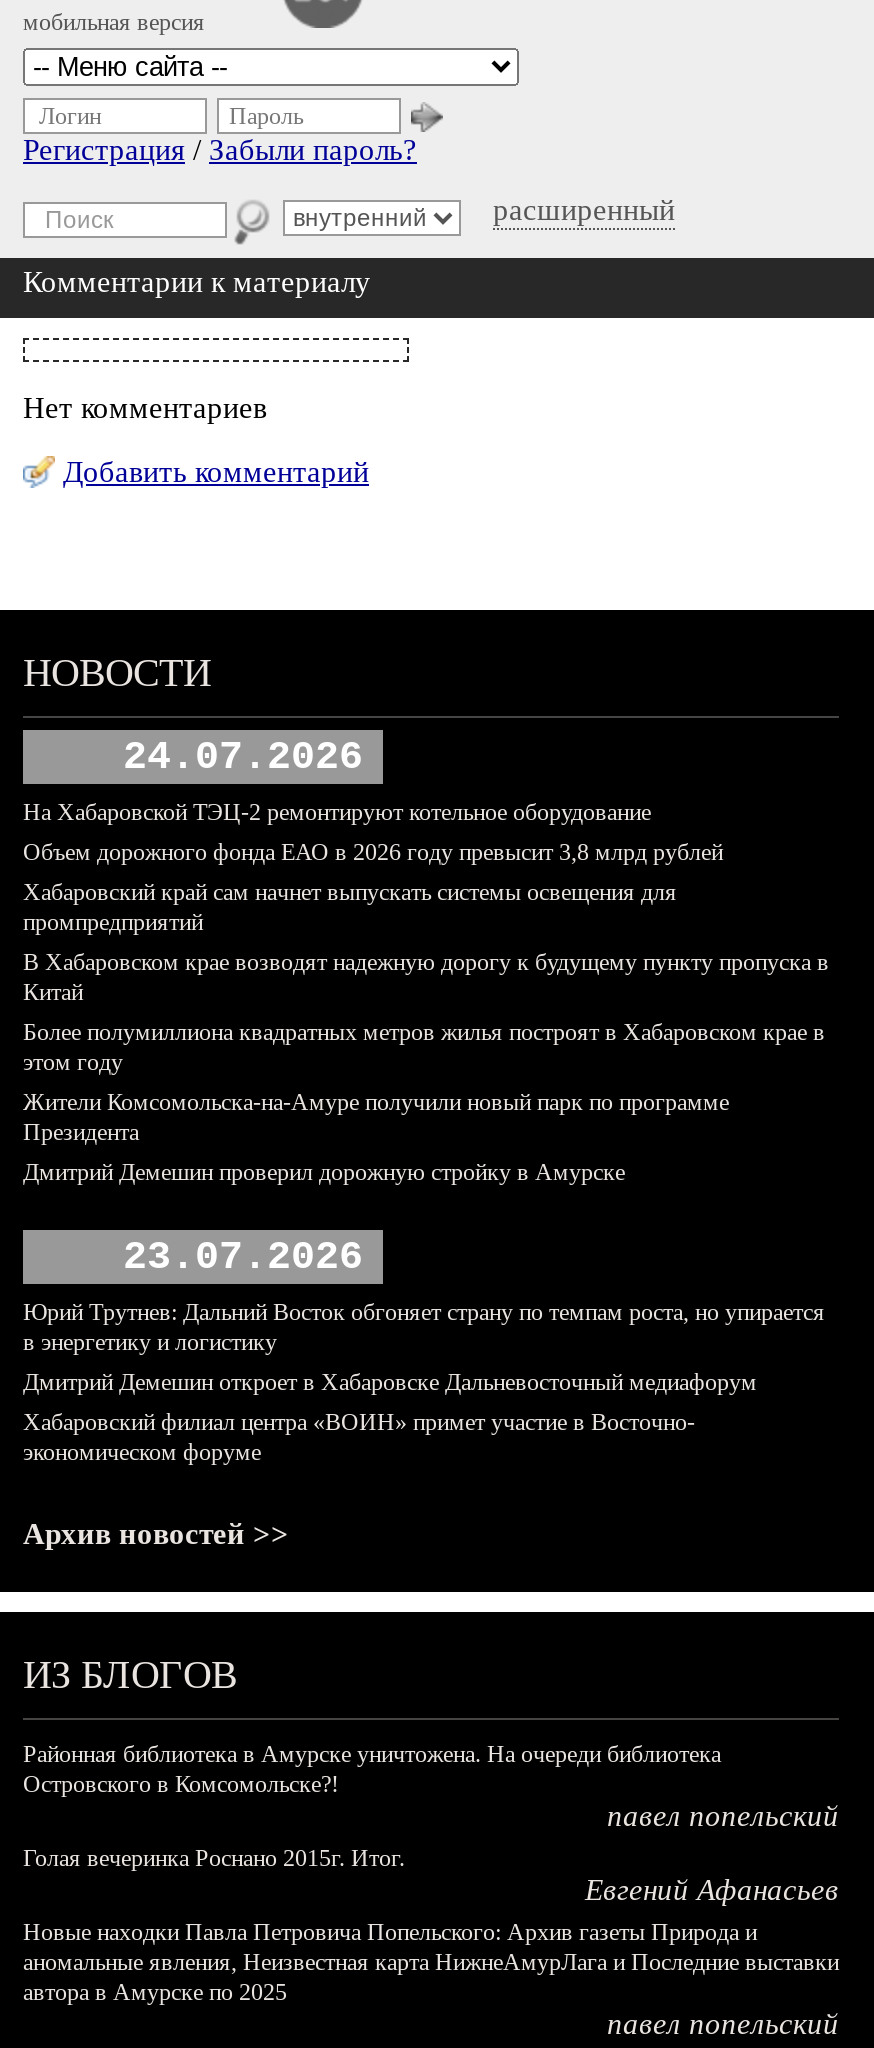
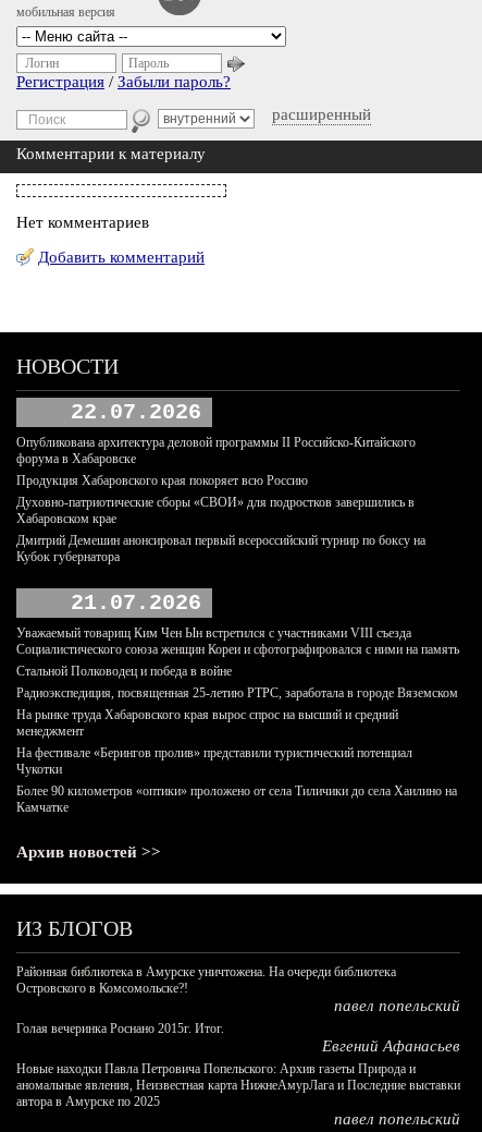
[23,734,829,1186] 24.07.2026 | На Хабаровской ТЭЦ-2 ремонтируют котельное оборудование | Объем дорожного фонда ЕАО в 2026 году превысит 3,8 млрд рублей | Хабаровский край сам начнет выпускать системы освещения для | промпредприятий | В Хабаровском крае возводят надежную дорогу к будущему пункту пропуска в | Китай | Более полумиллиона квадратных метров жилья построят в Хабаровском крае в | этом году | Жители Комсомольска-на-Амуре получили новый парк по программе | Президента | Дмитрий Демешин проверил дорожную стройку в Амурске -> [16,400,425,564] 22.07.2026 | Опубликована архитектура деловой программы II Российско-Китайского | форума в Хабаровске | Продукция Хабаровского края покоряет всю Россию | Духовно-патриотические сборы «СВОИ» для подростков завершились в | Хабаровском крае | Дмитрий Демешин анонсировал первый всероссийский турнир по боксу на | Кубок губернатора
[23,1234,825,1466] 23.07.2026 | Юрий Трутнев: Дальний Восток обгоняет страну по темпам роста, но упирается | в энергетику и логистику | Дмитрий Демешин откроет в Хабаровске Дальневосточный медиафорум | Хабаровский филиал центра «ВОИН» примет участие в Восточно- | экономическом форуме -> [16,591,459,815] 21.07.2026 | Уважаемый товарищ Ким Чен Ын встретился с участниками VIII съезда | Социалистического союза женщин Кореи и сфотографировался с ними на память | Стальной Полководец и победа в войне | Радиоэкспедиция, посвященная 25-летию РТРС, заработала в городе Вяземском | На рынке труда Хабаровского края вырос спрос на высший и средний | менеджмент | На фестивале «Берингов пролив» представили туристический потенциал | Чукотки | Более 90 километров «оптики» проложено от села Тиличики до села Хаилино на | Камчатке

